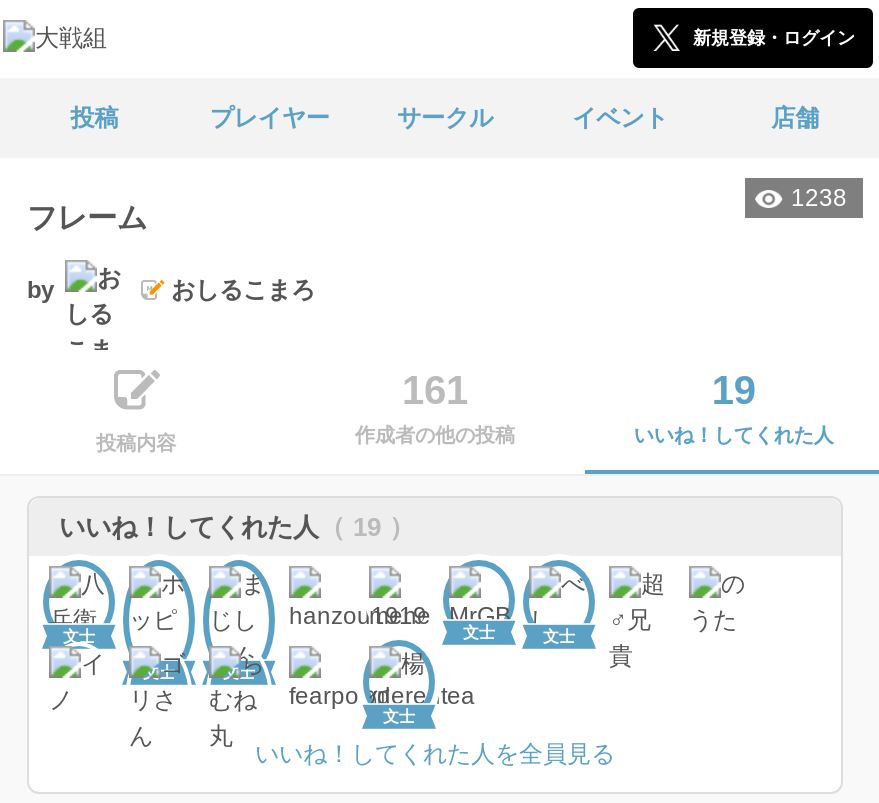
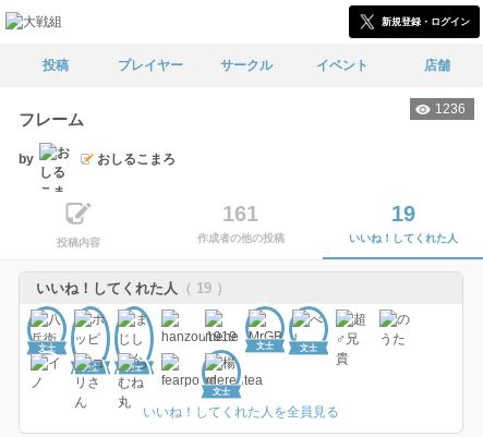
[791,184,847,212] 1238 -> [435,101,466,117] 1236

